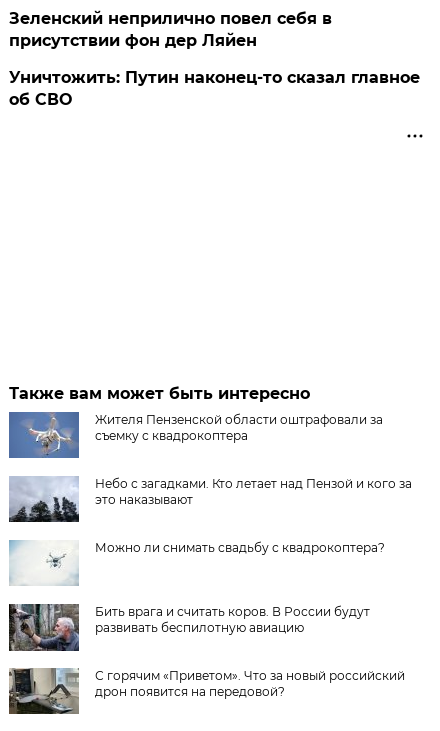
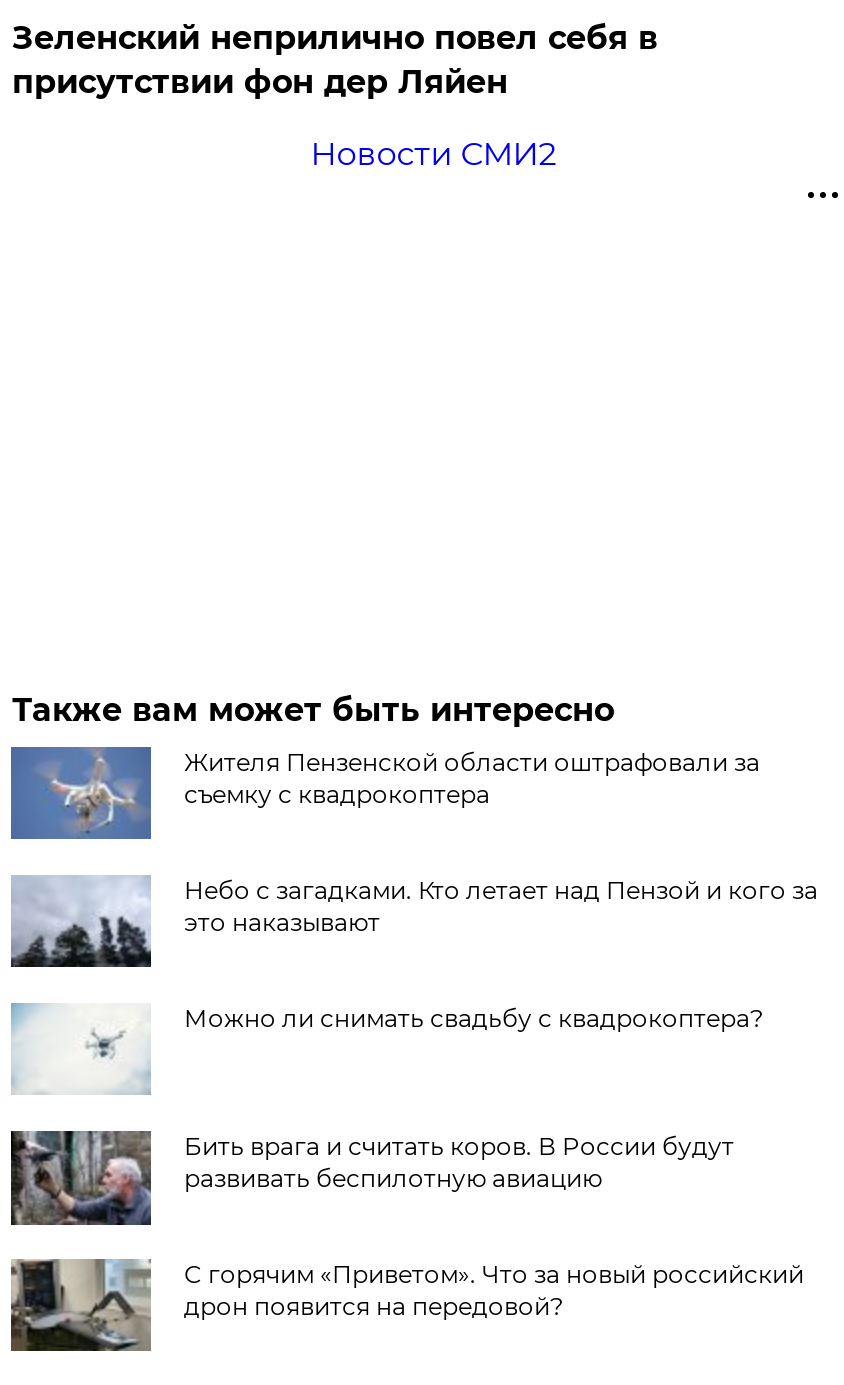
[9,68,420,109] Уничтожить: Путин наконец-то сказал главное | об СВО -> [310,135,556,173] Новости СМИ2

